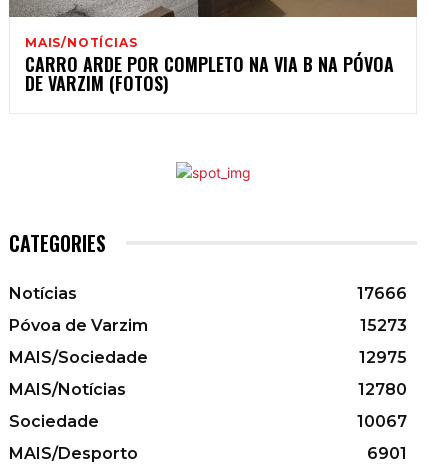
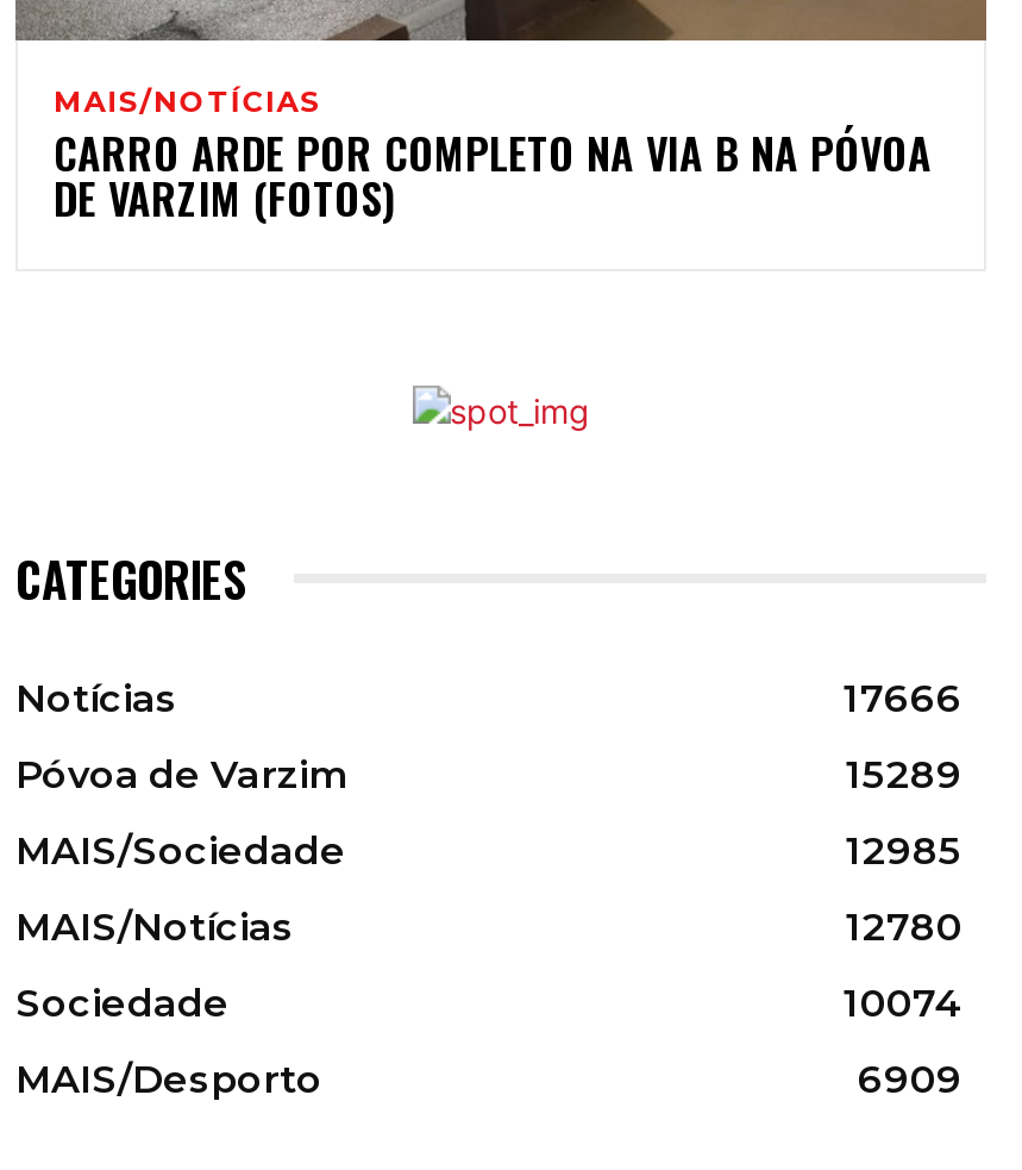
[360,316,407,335] 15273 -> [846,752,963,797] 15289
[359,348,407,367] 12975 -> [846,828,963,874] 12985
[357,412,407,431] 10067 -> [844,981,963,1026] 10074
[367,444,407,463] 6901 -> [858,1057,963,1102] 6909

